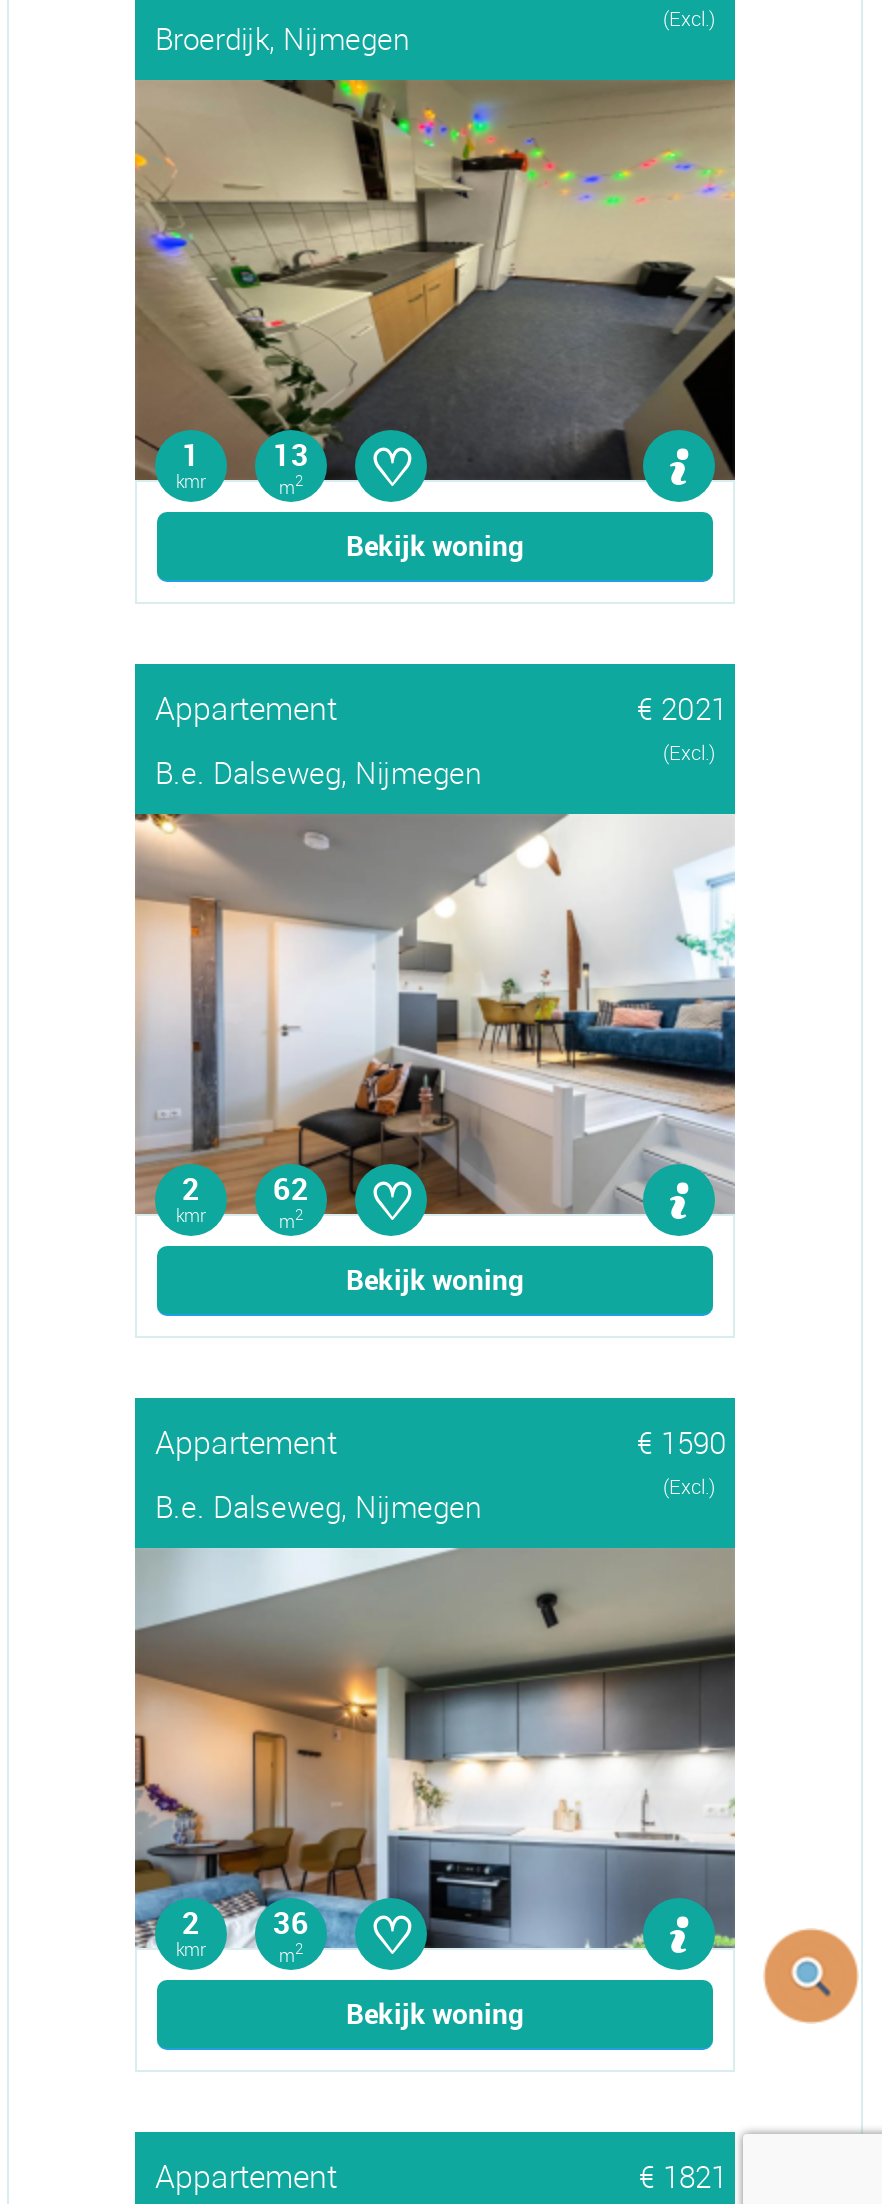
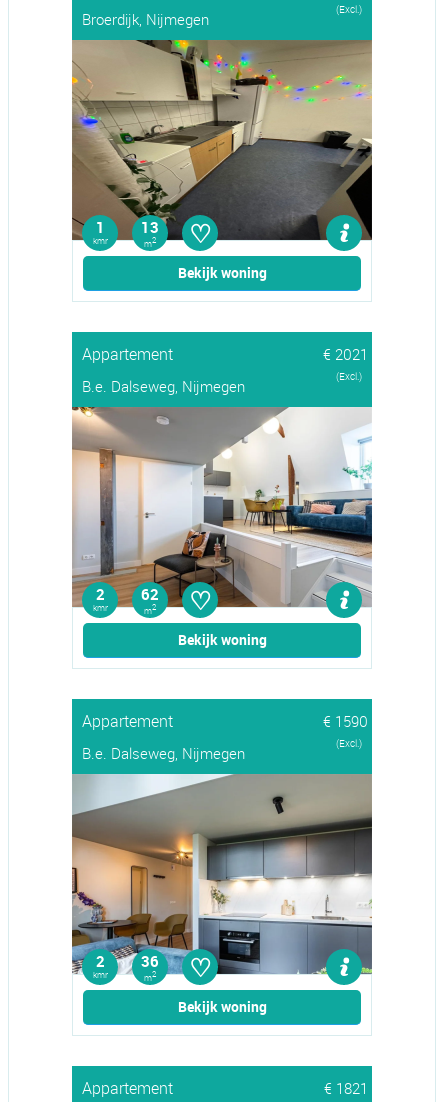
[763,1928,859,2024] [image] -> none

